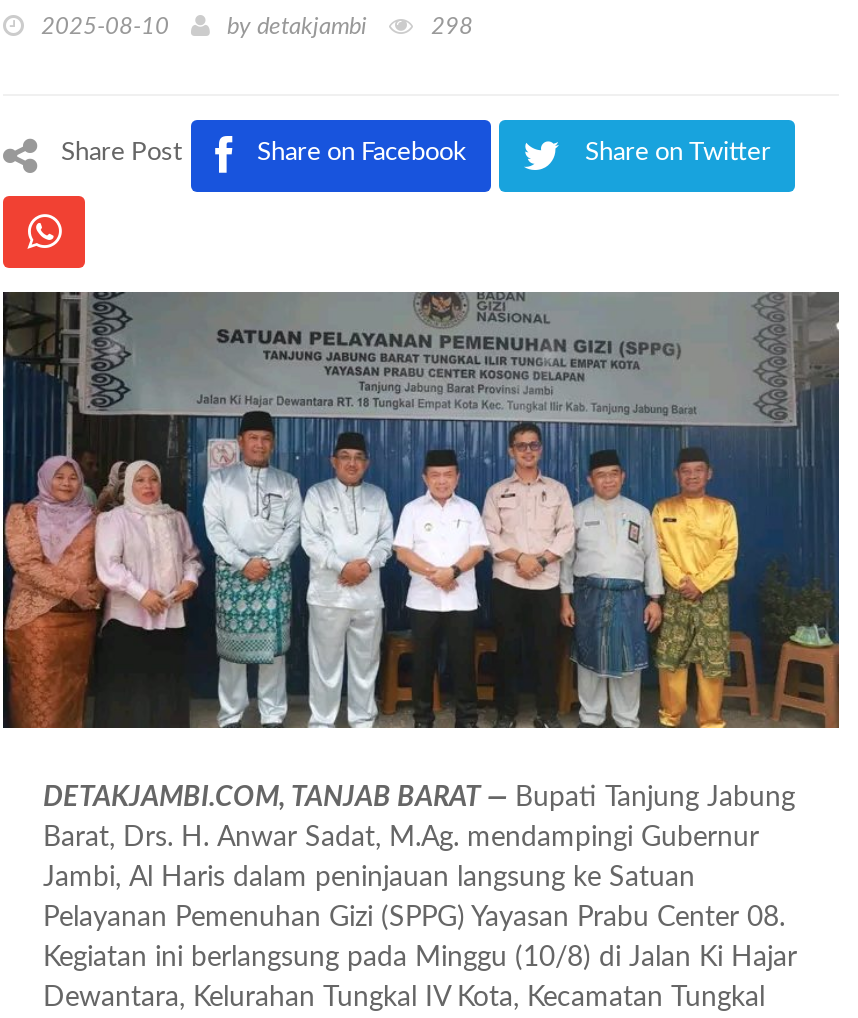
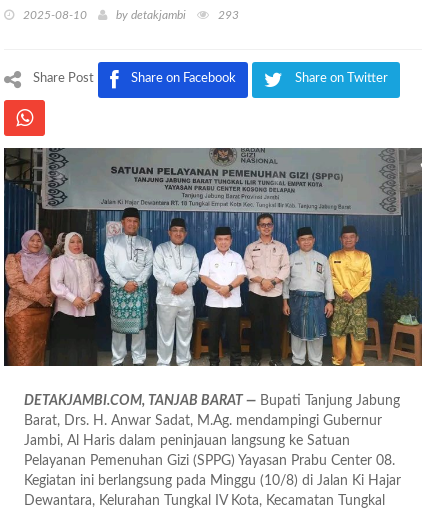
[431,14,473,38] 298 -> [218,9,239,21] 293

